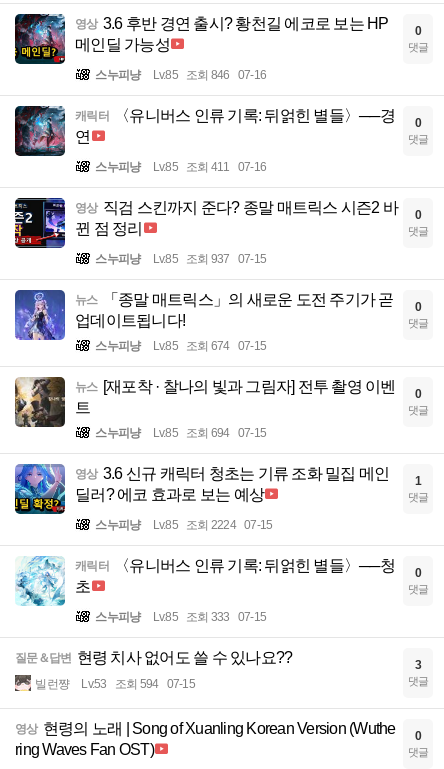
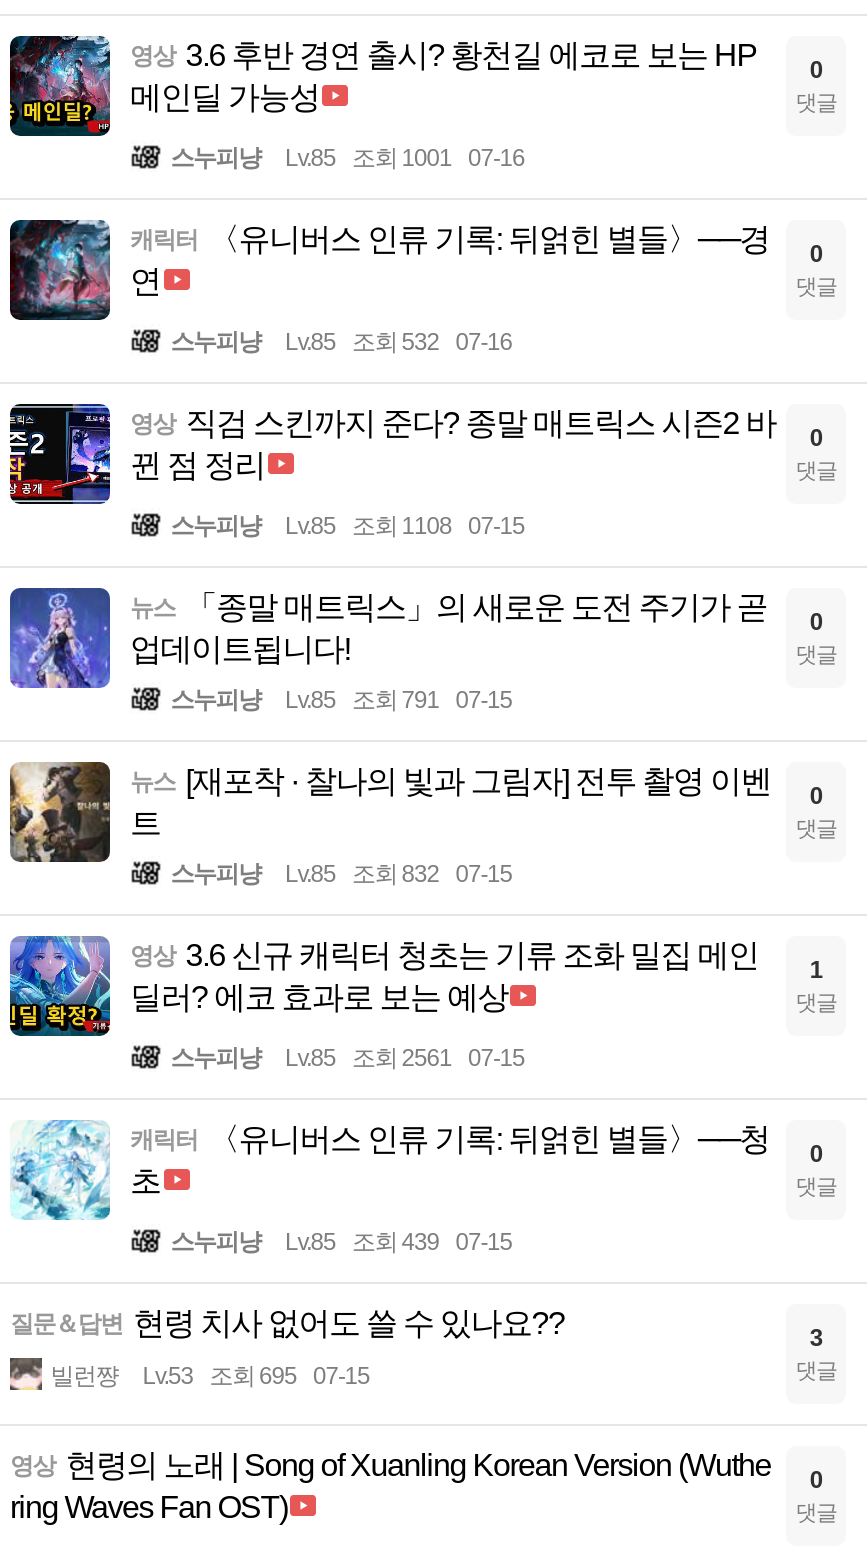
[95,68,266,82] 스누피냥 Lv.85 조회 846 07-16 -> [170,144,524,172] 스누피냥 Lv.85 조회 1001 07-16
[95,160,266,174] 스누피냥 Lv.85 조회 411 07-16 -> [170,328,512,356] 스누피냥 Lv.85 조회 532 07-16
[95,252,266,266] 스누피냥 Lv.85 조회 937 07-15 -> [170,512,524,540] 스누피냥 Lv.85 조회 1108 07-15
[95,339,266,353] 스누피냥 Lv.85 조회 674 07-15 -> [170,686,512,714] 스누피냥 Lv.85 조회 791 07-15
[95,426,266,440] 스누피냥 Lv.85 조회 694 07-15 -> [170,860,512,888] 스누피냥 Lv.85 조회 832 07-15
[95,518,272,532] 스누피냥 Lv.85 조회 2224 07-15 -> [170,1044,524,1072] 스누피냥 Lv.85 조회 2561 07-15
[95,610,266,624] 스누피냥 Lv.85 조회 333 07-15 -> [170,1228,512,1256] 스누피냥 Lv.85 조회 439 07-15
[81,677,195,691] Lv.53 조회 594 07-15 -> [142,1362,370,1390] Lv.53 조회 695 07-15

